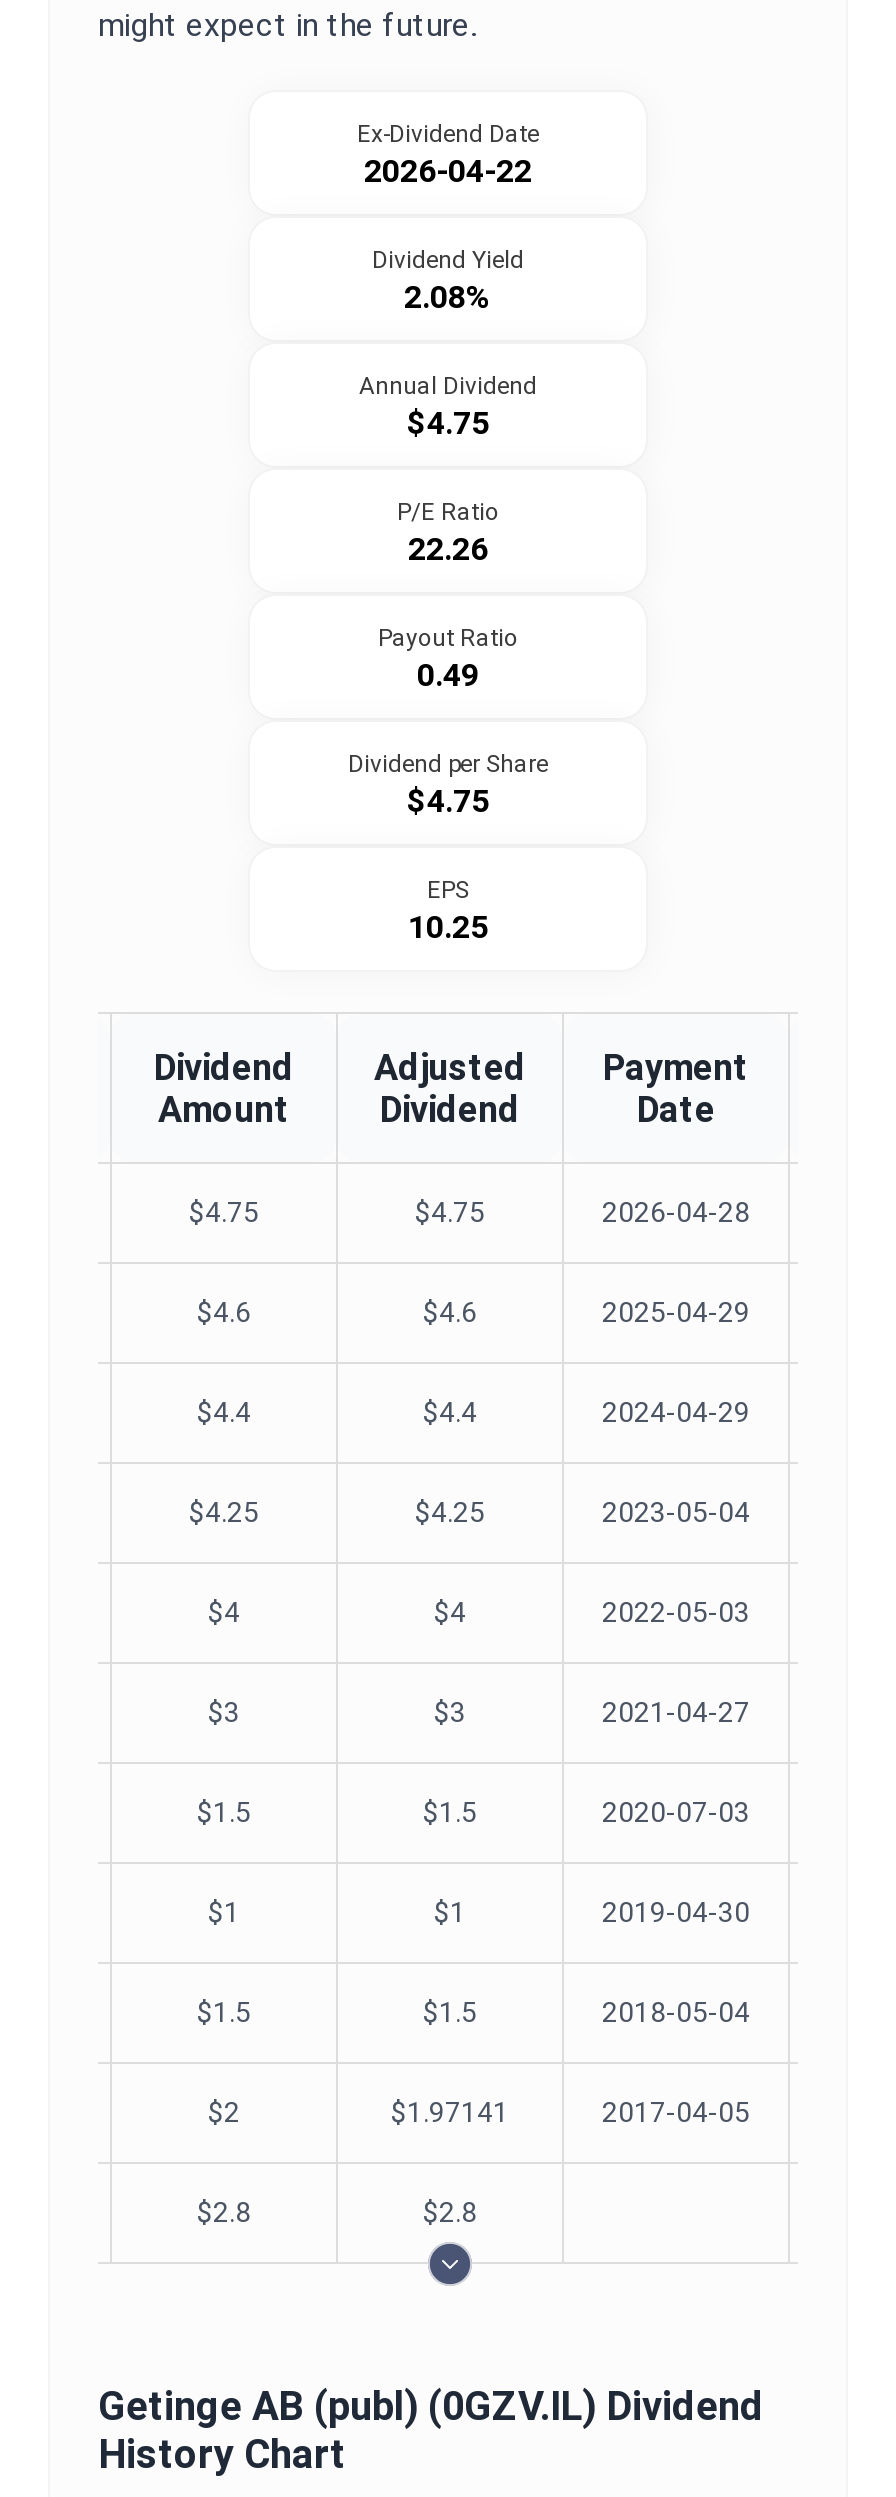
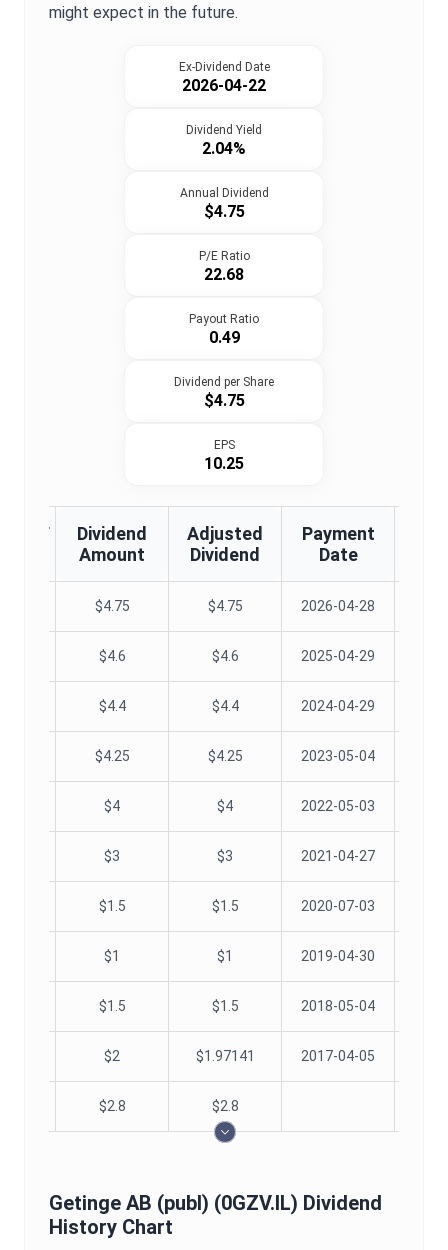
[404,278,492,316] 2.08% -> [202,139,246,158] 2.04%
[408,530,488,568] 22.26 -> [204,265,244,284] 22.68

